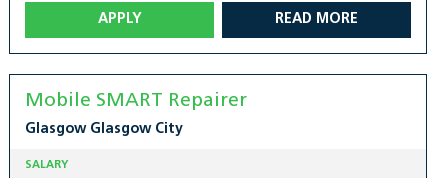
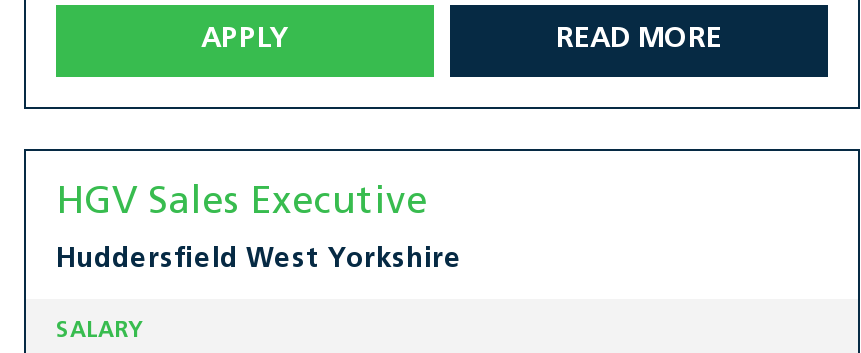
[25,92,247,111] Mobile SMART Repairer -> [56,185,428,223] HGV Sales Executive
[25,122,183,137] Glasgow Glasgow City -> [56,245,462,275] Huddersfield West Yorkshire

